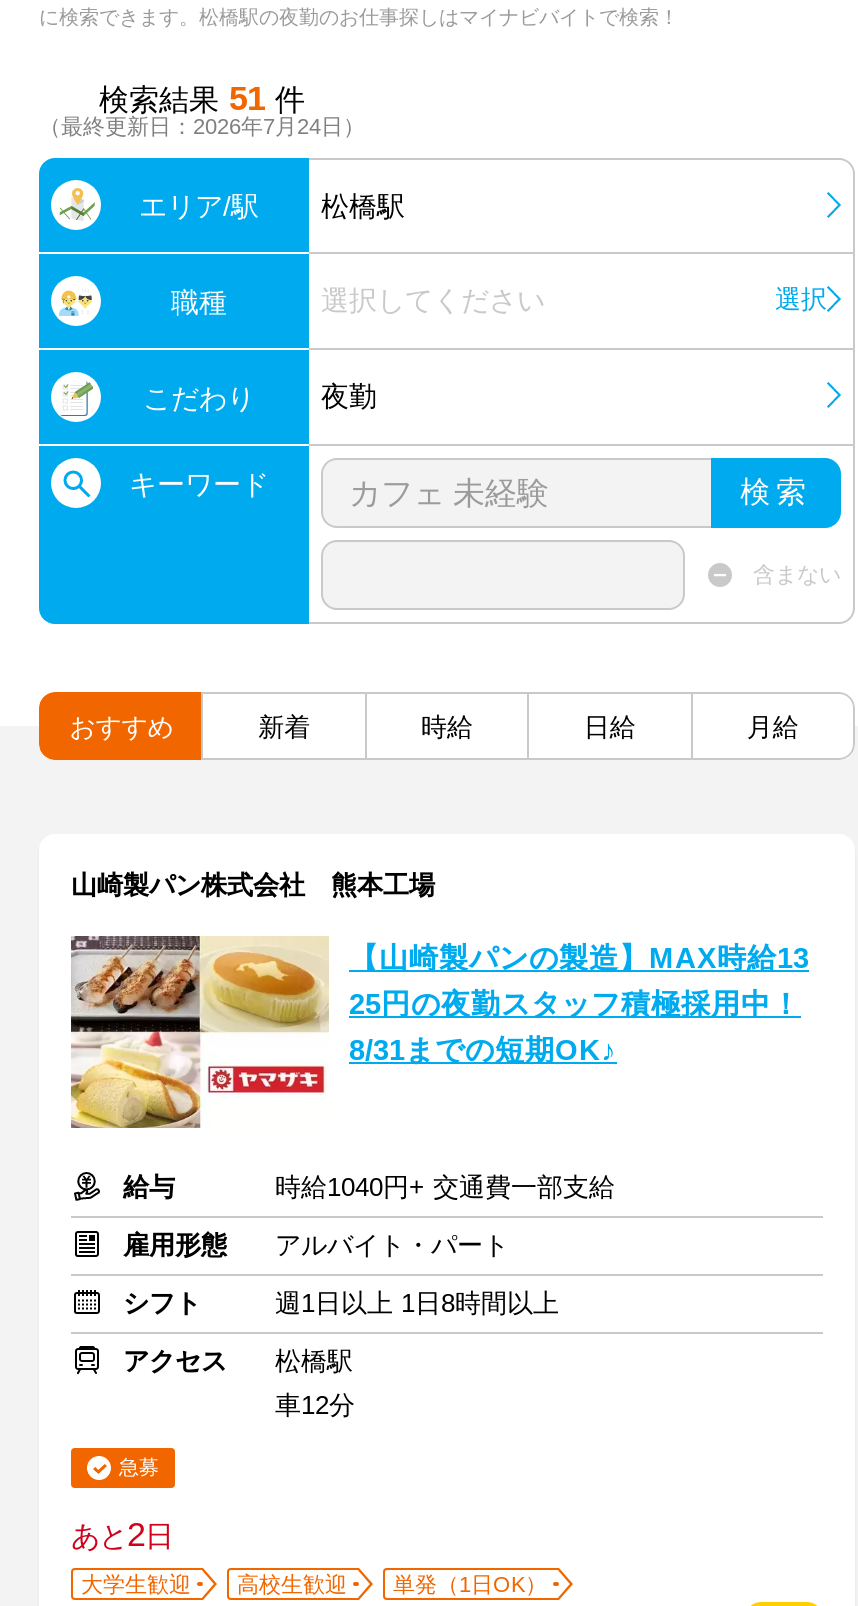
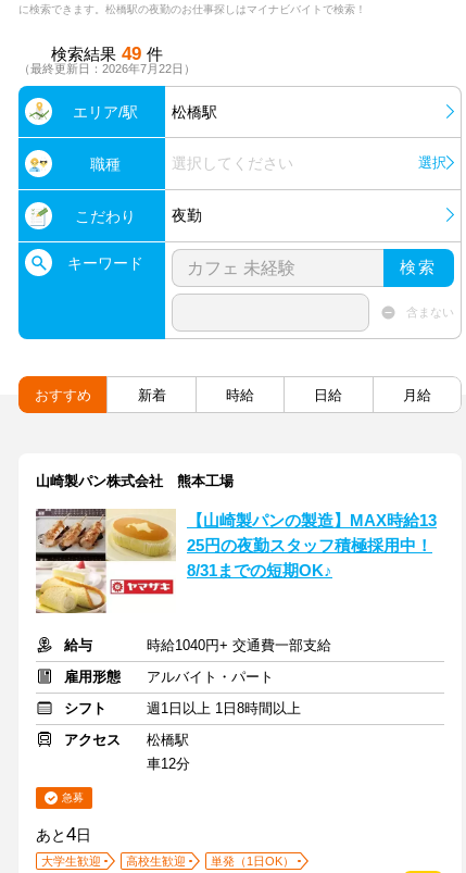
[99,80,305,118] 検索結果 51 件 -> [51,43,163,64] 検索結果 49 件
[39,114,365,138] （最終更新日：2026年7月24日） -> [18,62,196,75] （最終更新日：2026年7月22日）
[71,1516,173,1554] あと2日 -> [36,824,91,845] あと4日

